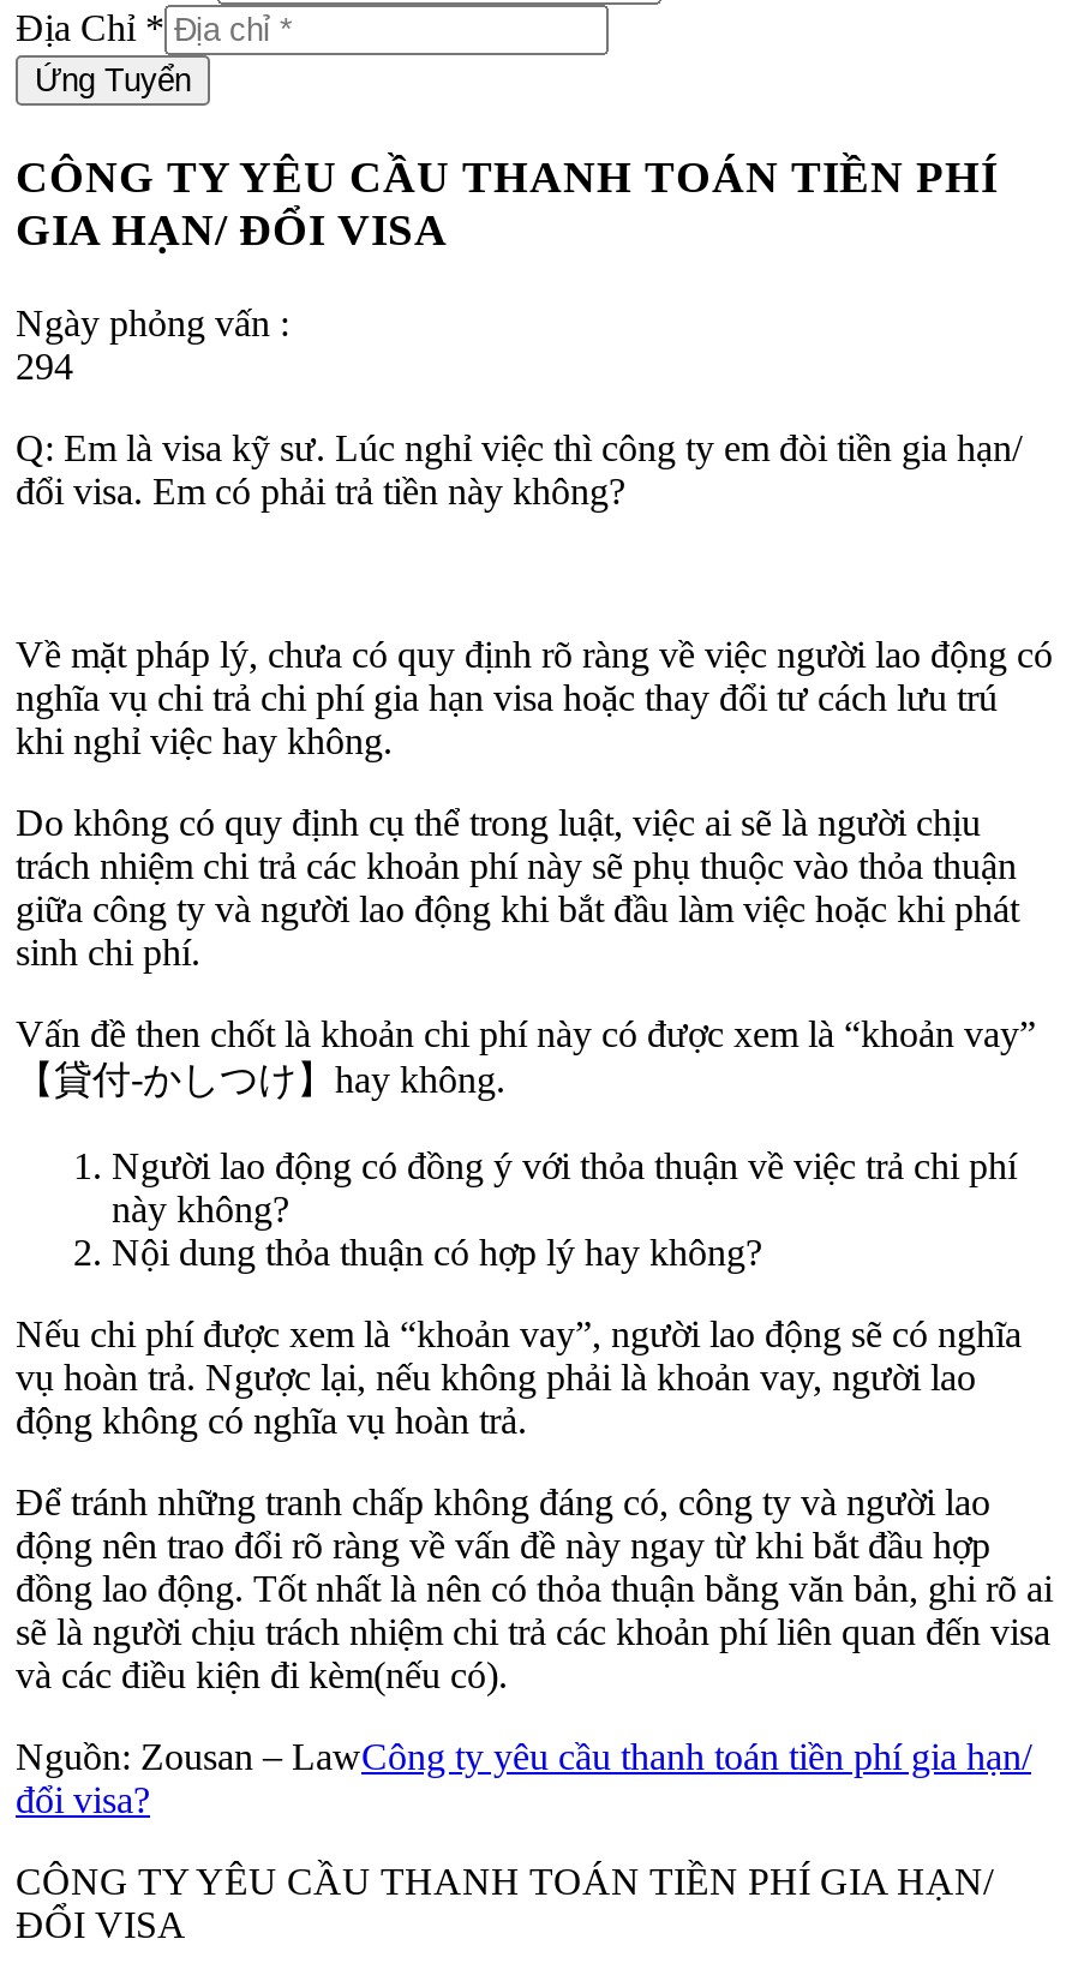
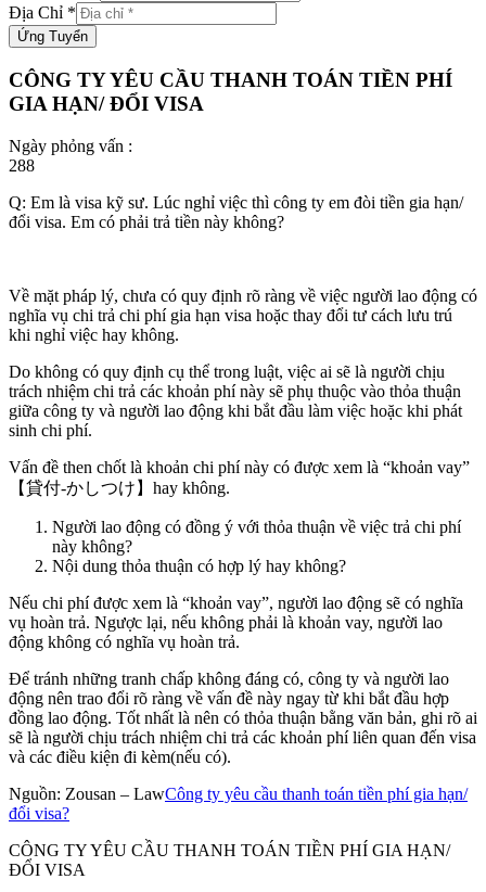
[16,346,73,386] 294 -> [9,156,35,175] 288

